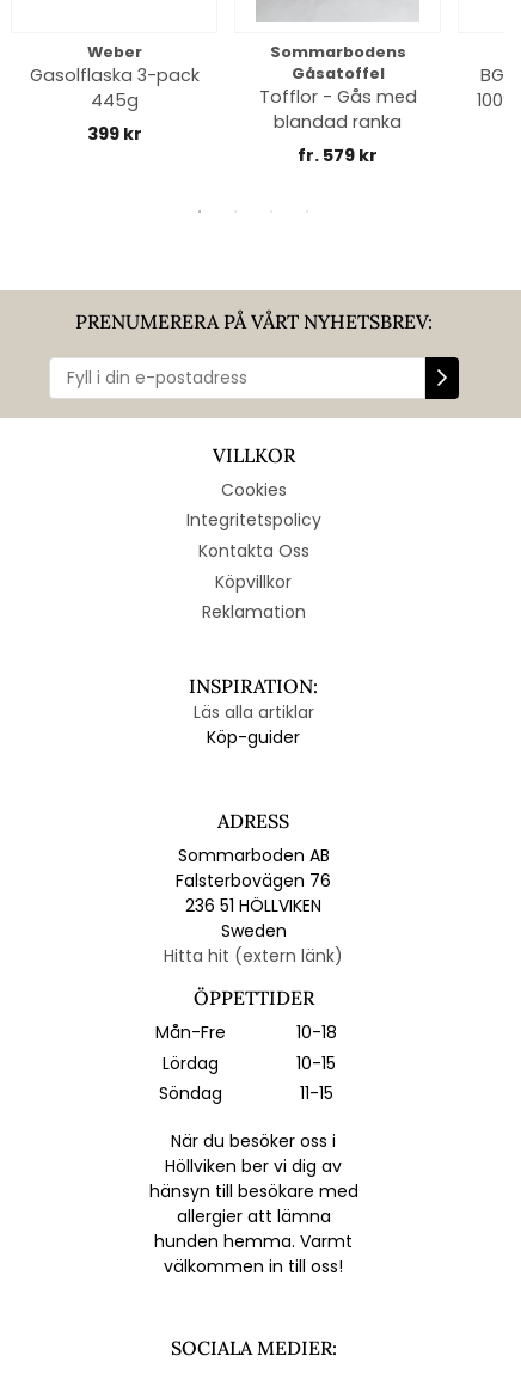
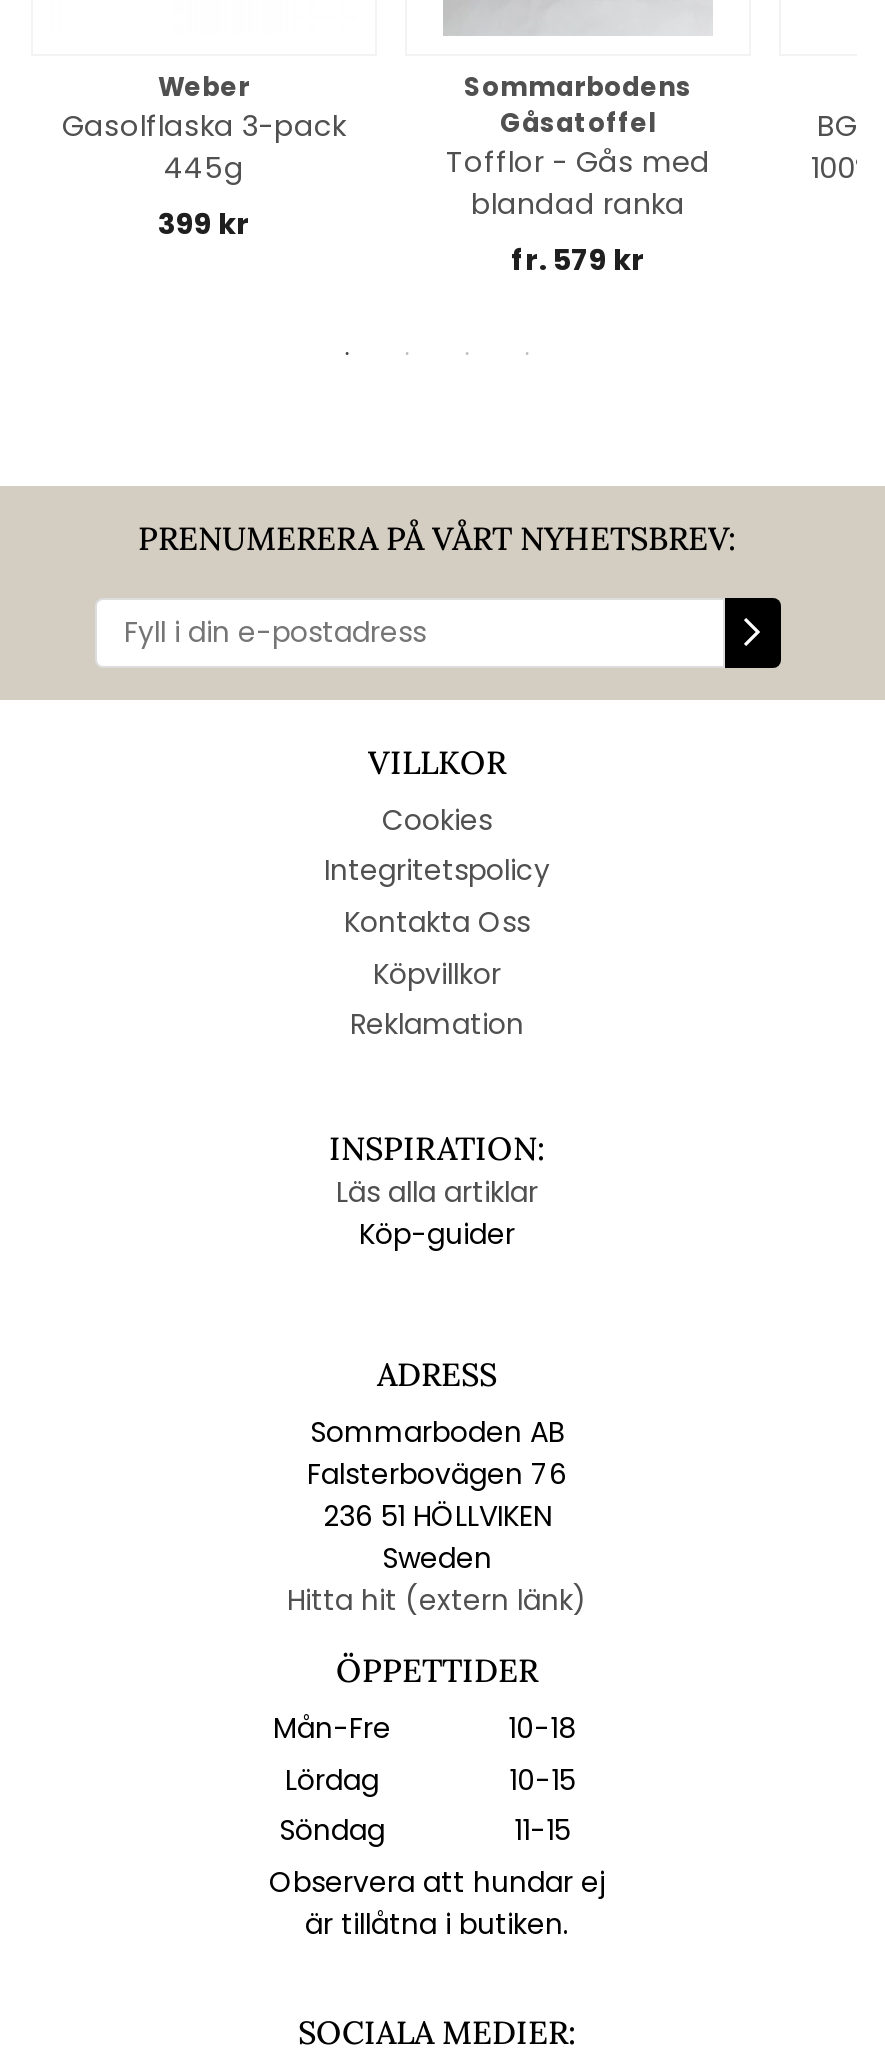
[149,1129,358,1278] När du besöker oss i | Höllviken ber vi dig av | hänsyn till besökare med | allergier att lämna | hunden hemma. Varmt | välkommen in till oss! -> [269,1862,605,1944] Observera att hundar ej | är tillåtna i butiken.

